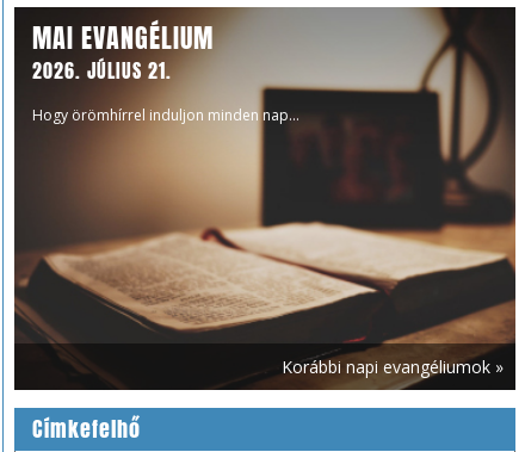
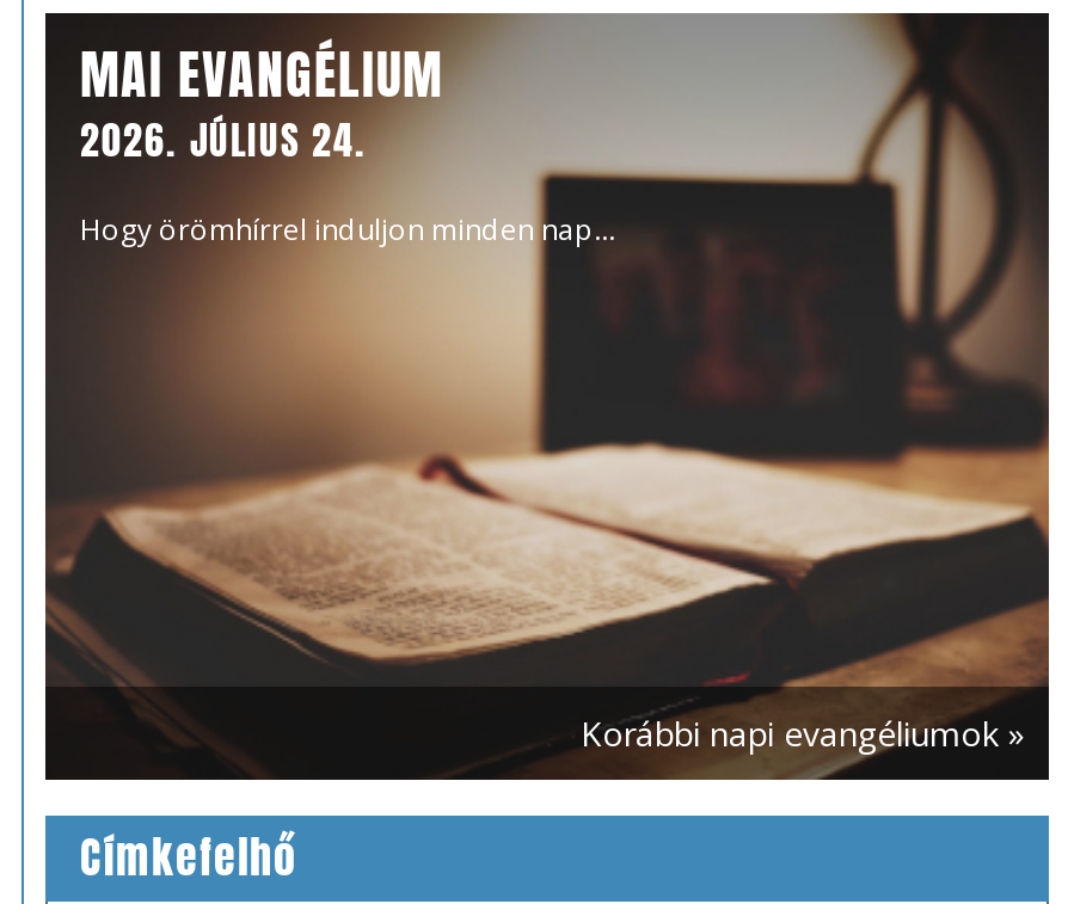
[32,57,171,84] 2026. JÚLIUS 21. -> [80,112,367,167] 2026. JÚLIUS 24.

